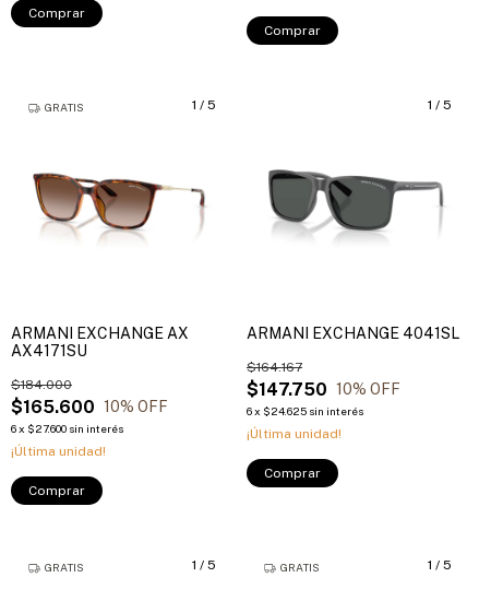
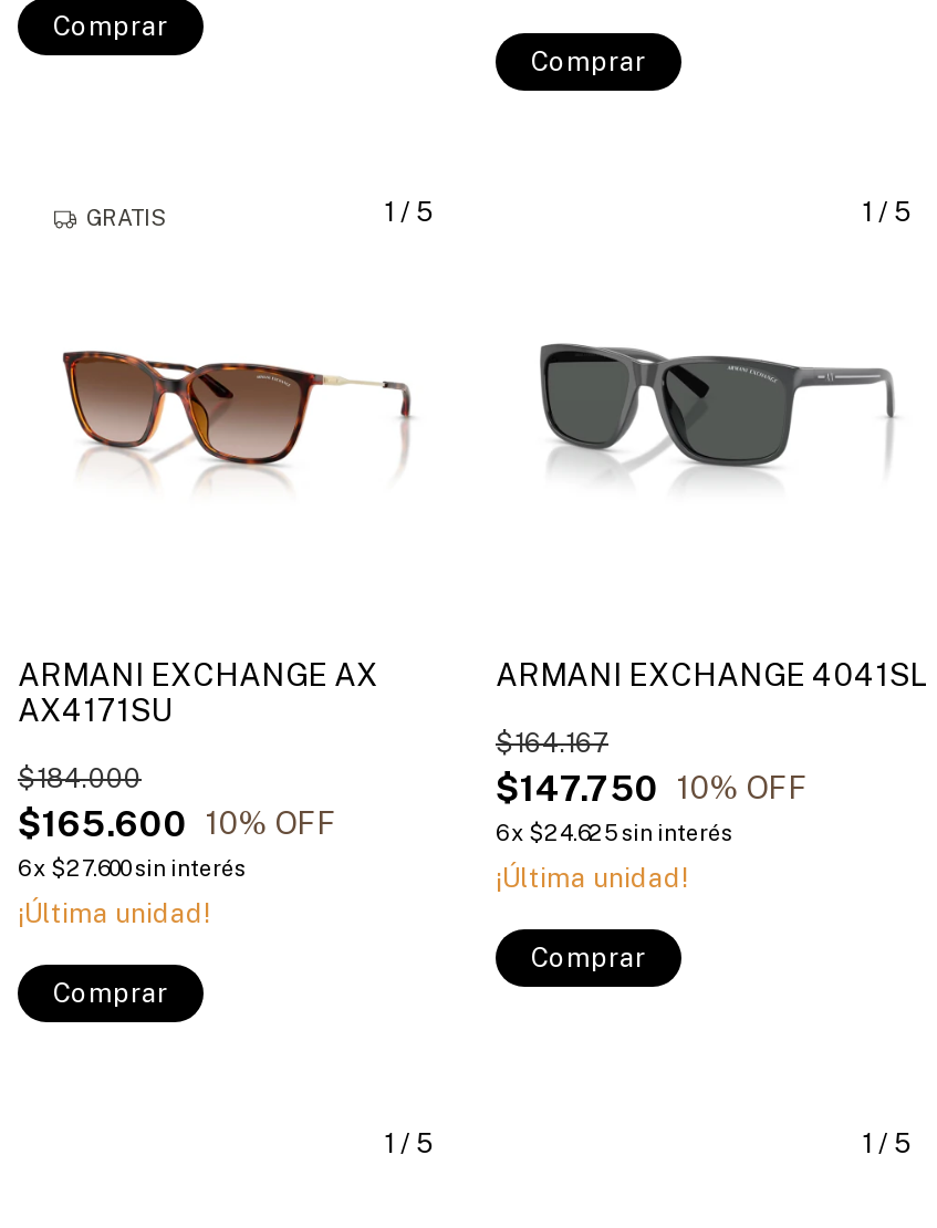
[43,561,84,574] GRATIS -> none
[278,561,320,574] GRATIS -> none

